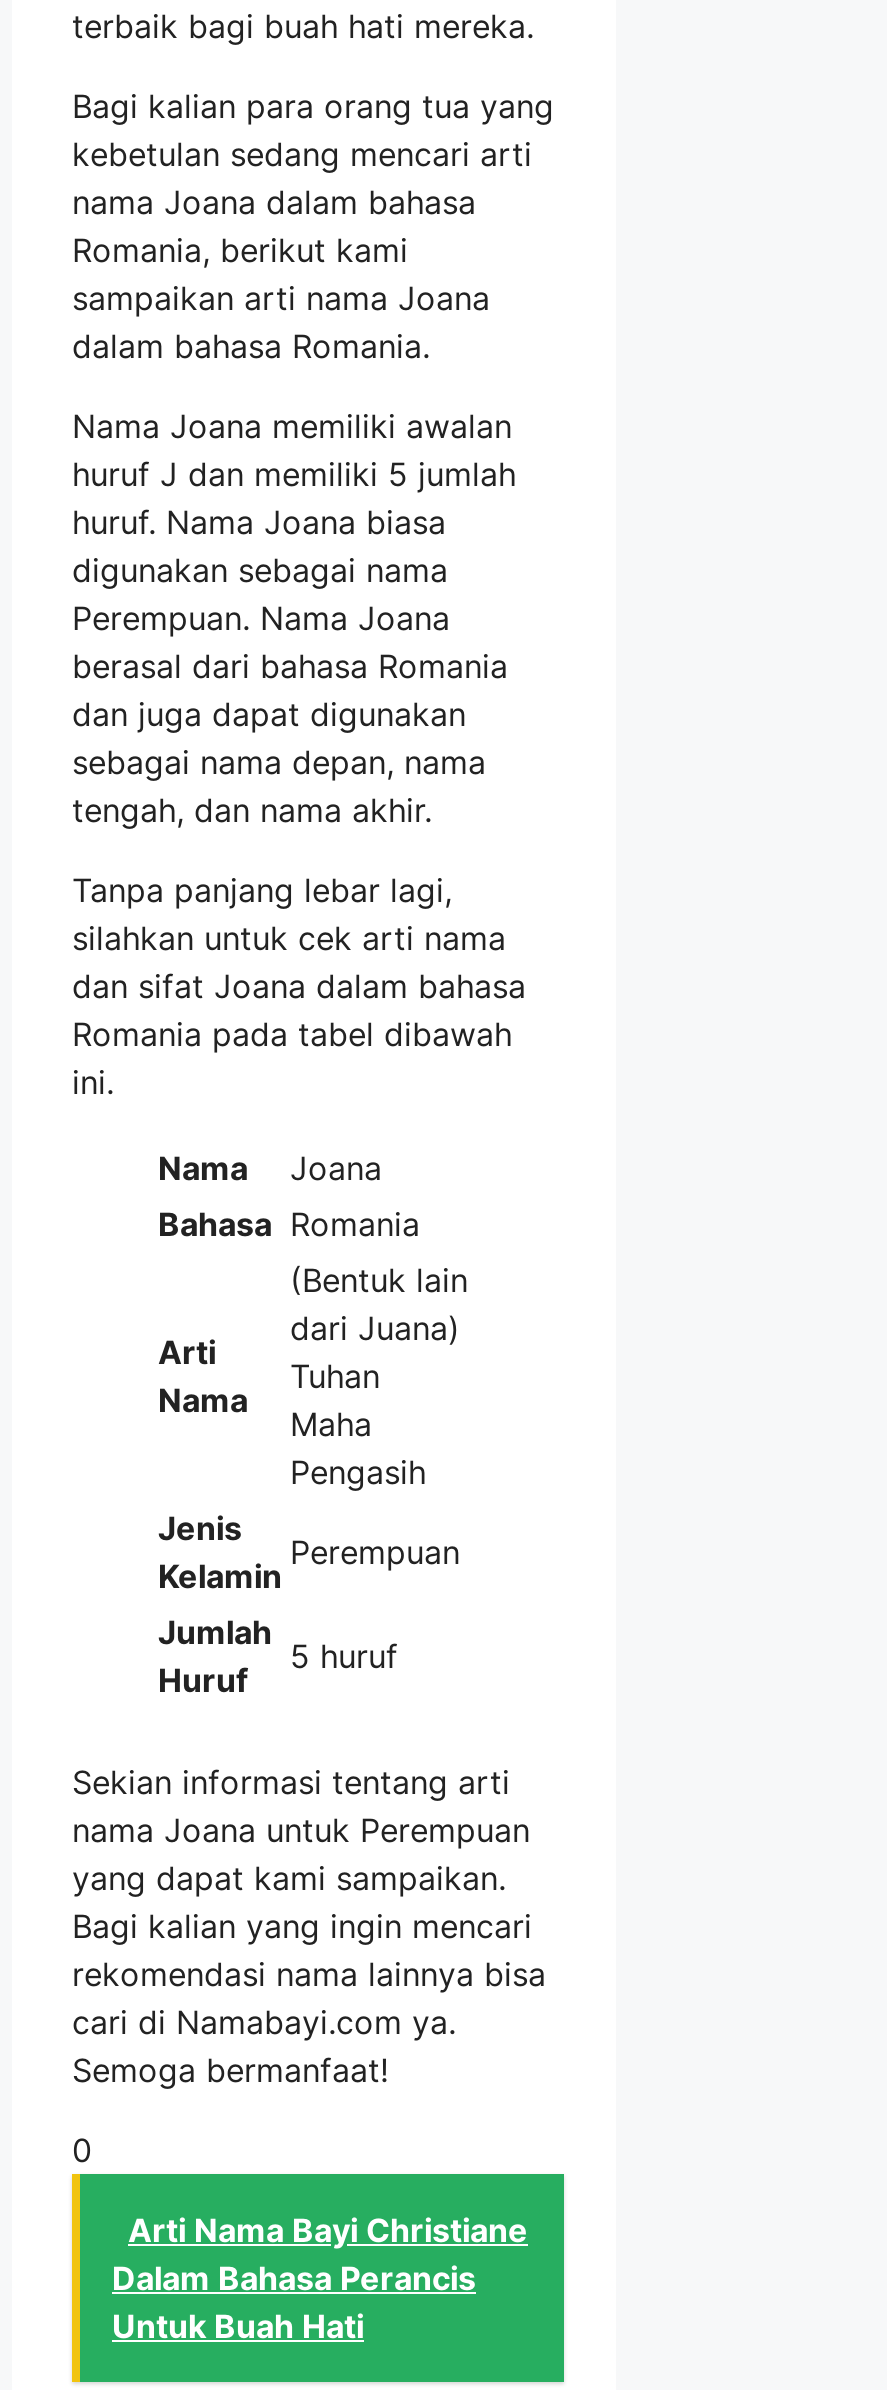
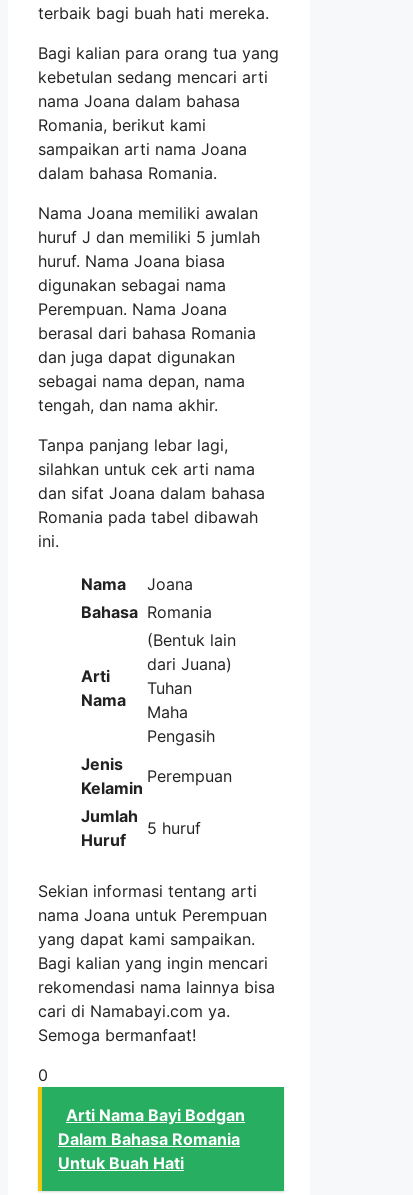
[128,2210,528,2250] Arti Nama Bayi Christiane -> [66,1105,245,1125] Arti Nama Bayi Bodgan
[112,2258,476,2298] Dalam Bahasa Perancis -> [58,1129,240,1149] Dalam Bahasa Romania

